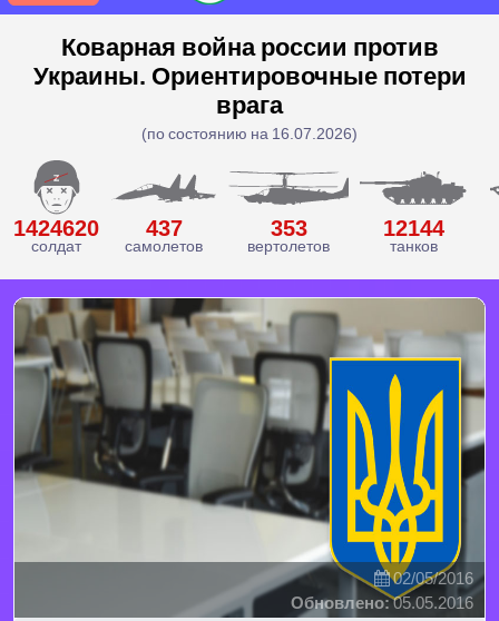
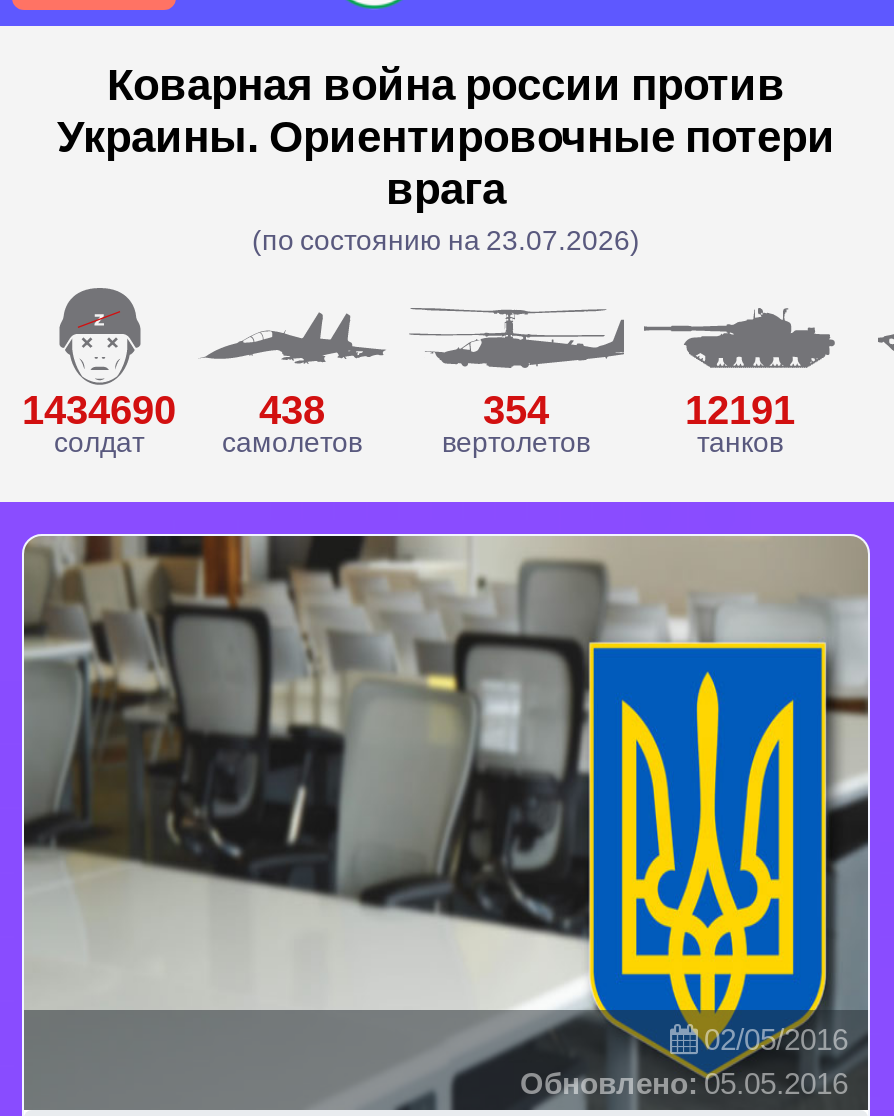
[141,122,358,143] (по состоянию на 16.07.2026) -> [252,220,640,258] (по состоянию на 23.07.2026)
[13,212,99,240] 1424620 -> [22,382,176,432] 1434690
[145,212,182,240] 437 -> [259,382,325,432] 438
[270,212,307,240] 353 -> [483,382,549,432] 354
[383,212,444,240] 12144 -> [685,382,795,432] 12191

